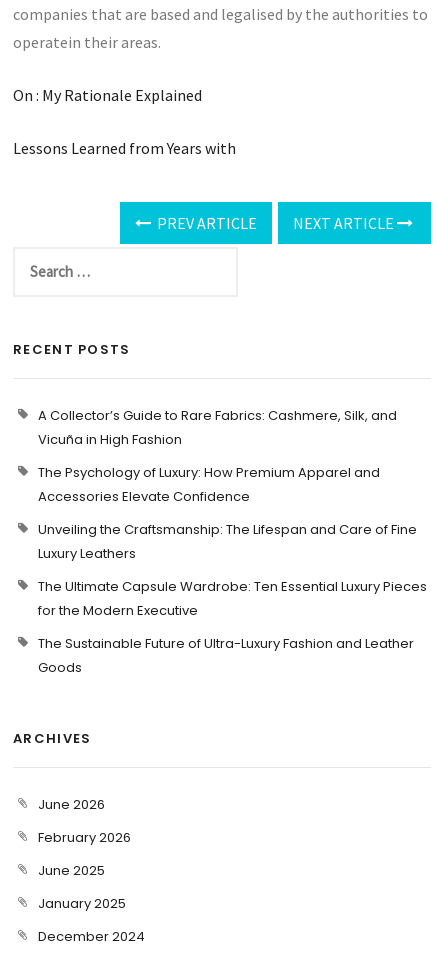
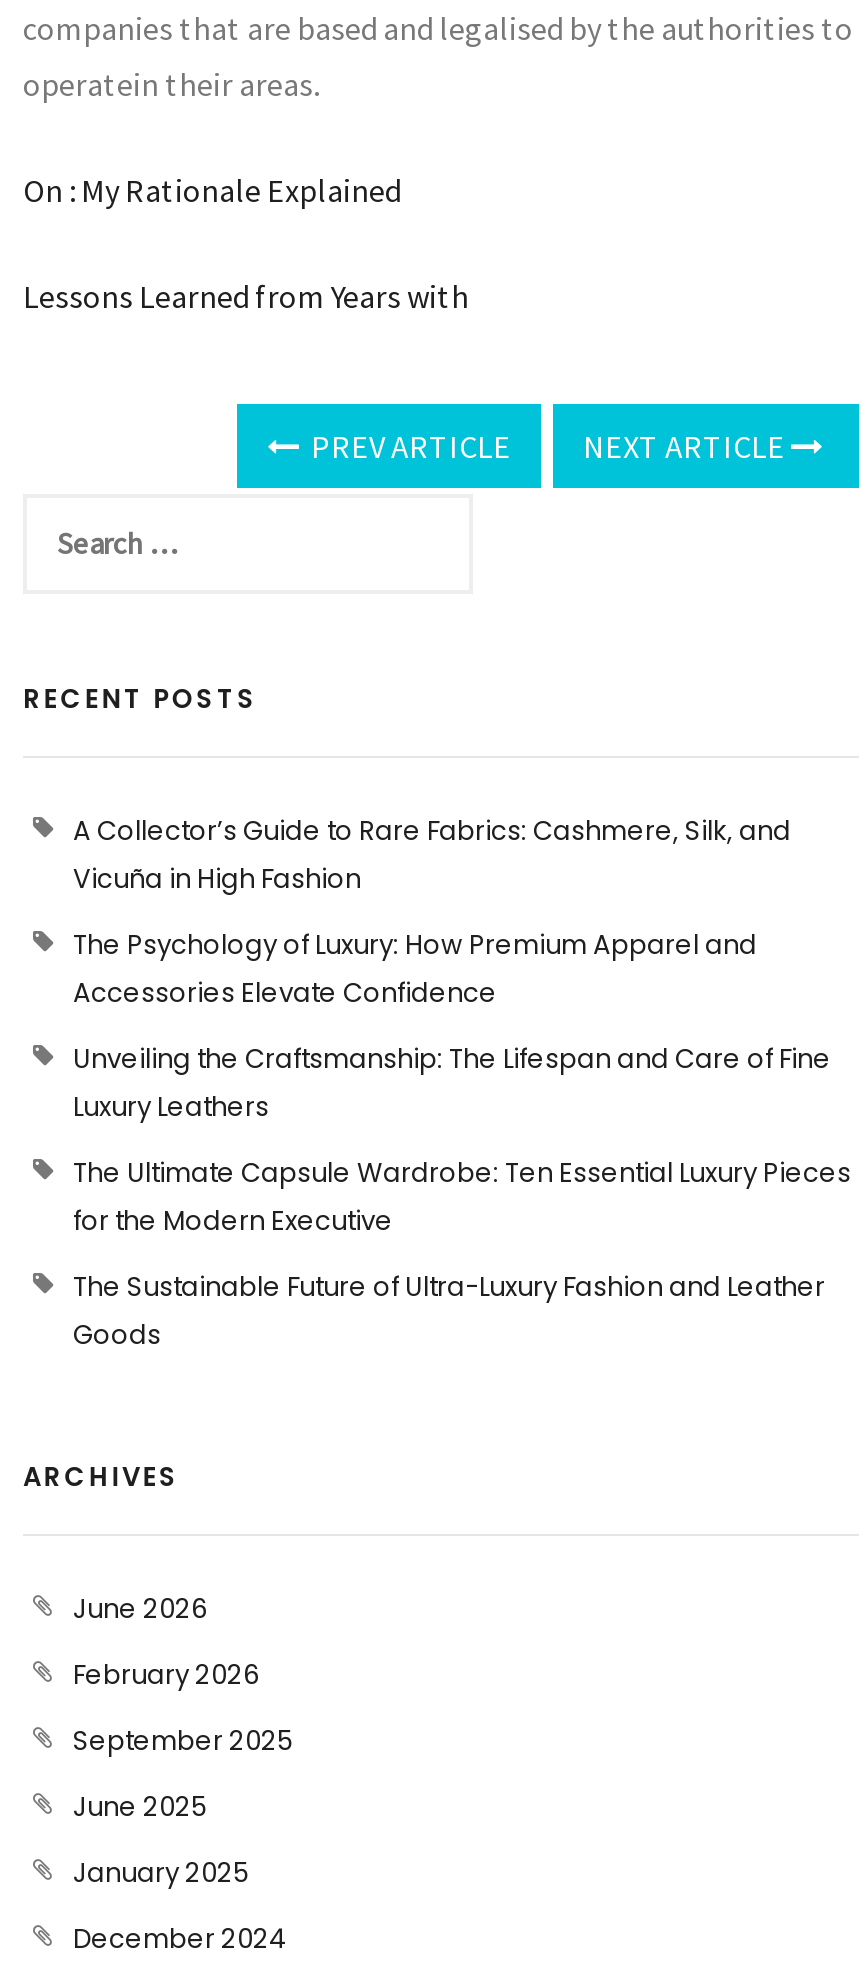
none -> [73,1723,293,1761] September 2025

